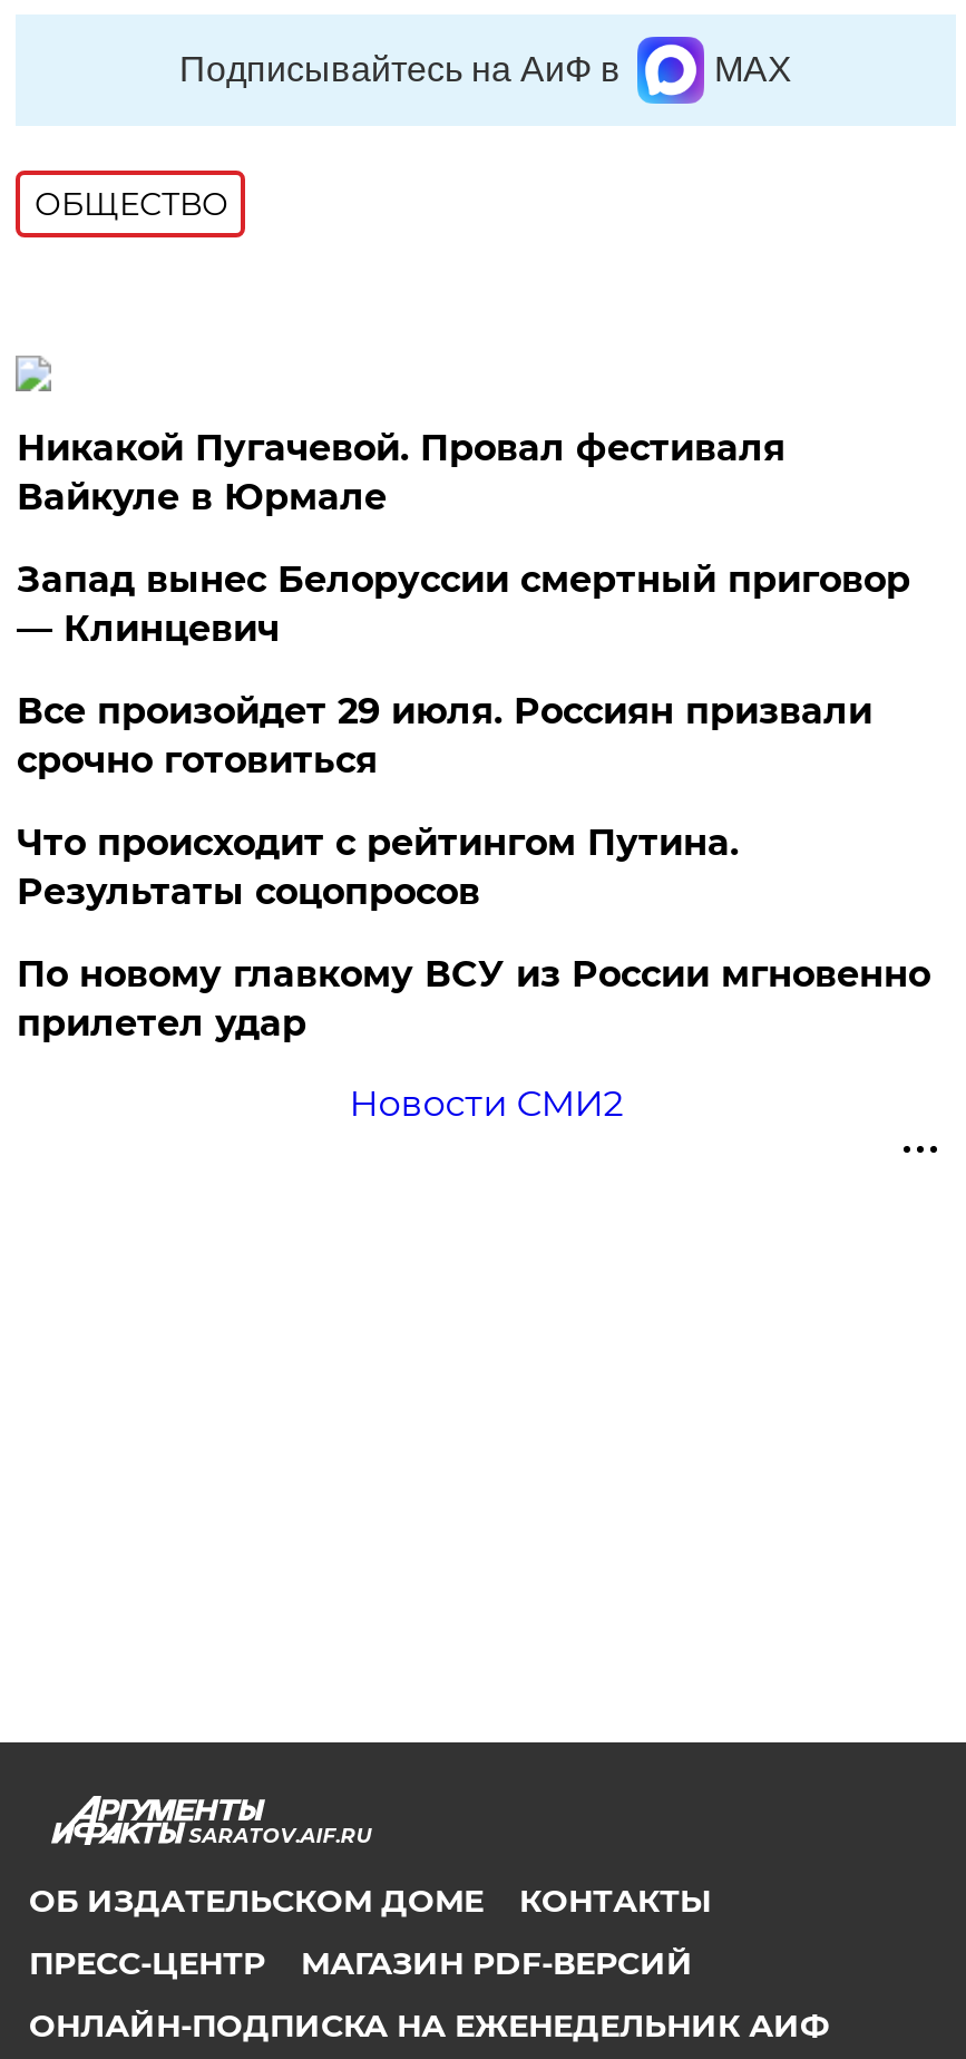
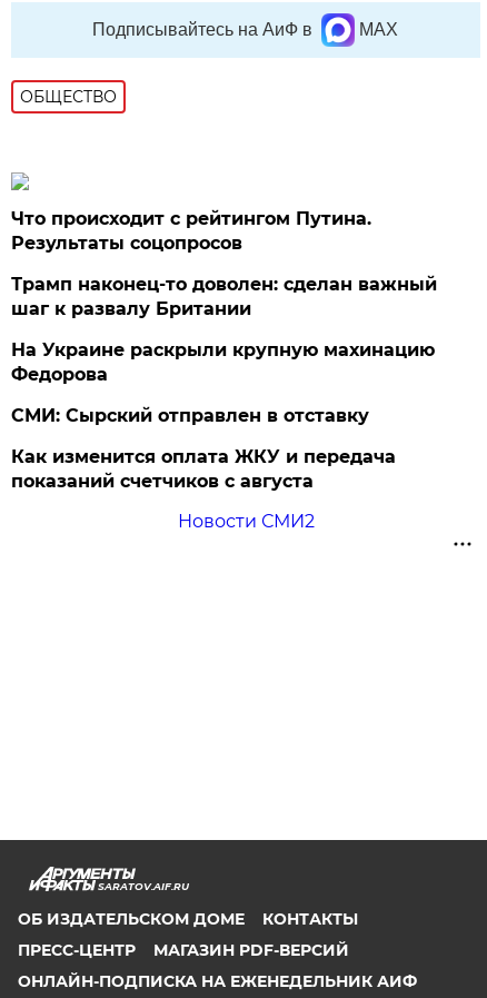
[16,427,910,781] Никакой Пугачевой. Провал фестиваля | Вайкуле в Юрмале | Запад вынес Белоруссии смертный приговор | — Клинцевич | Все произойдет 29 июля. Россиян призвали | срочно готовиться -> none
moved [16,822,738,913] -> [12,208,372,254]: Что происходит с рейтингом Путина. | Результаты соцопросов
[16,953,930,1045] По новому главкому ВСУ из России мгновенно | прилетел удар -> [12,274,437,492] Трамп наконец-то доволен: сделан важный | шаг к развалу Британии | На Украине раскрыли крупную махинацию | Федорова | СМИ: Сырский отправлен в отставку | Как изменится оплата ЖКУ и передача | показаний счетчиков с августа

